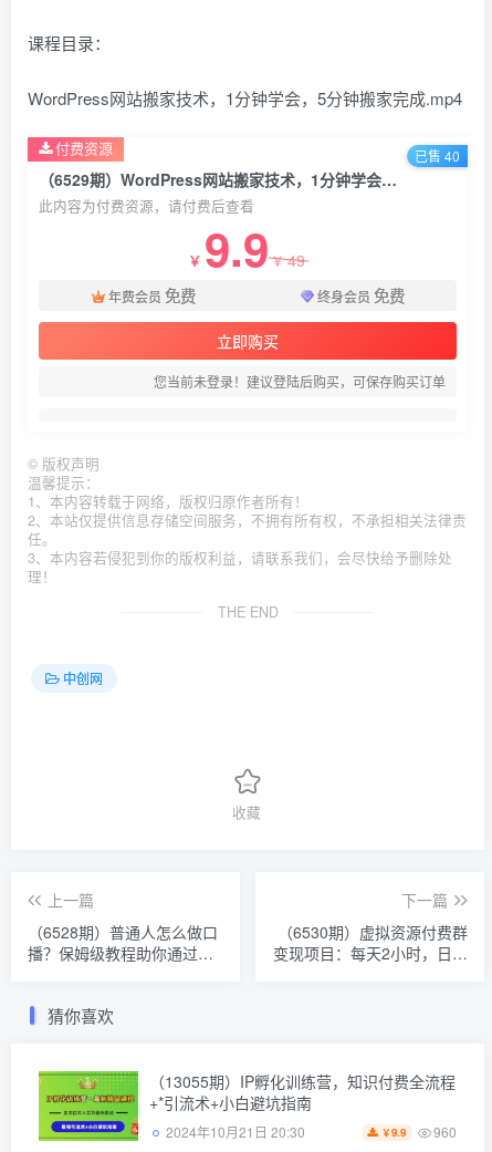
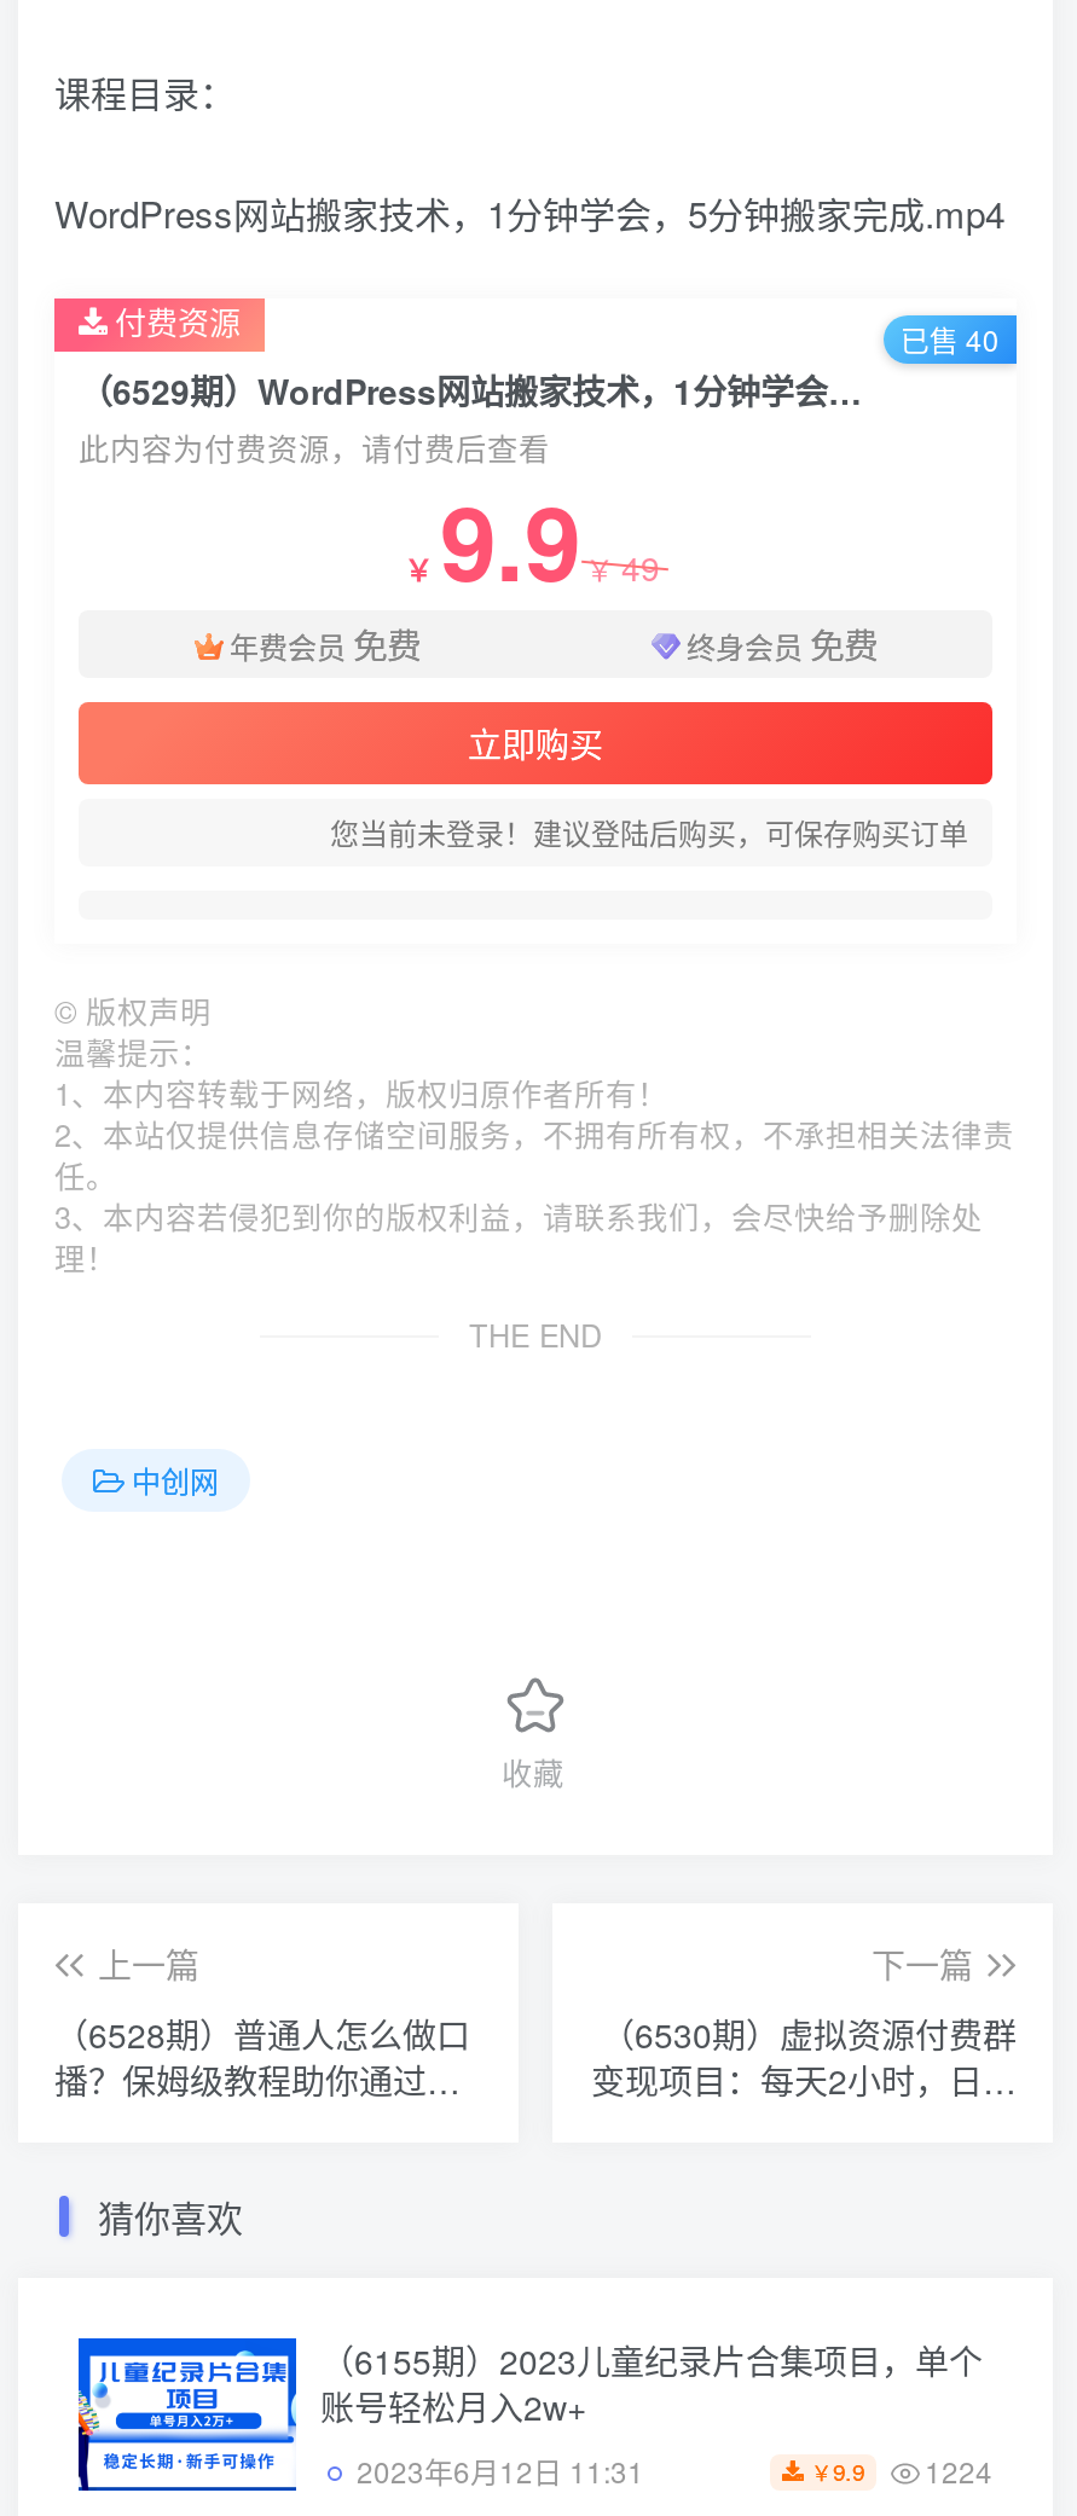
[38,1070,456,1142] [image] | （13055期）IP孵化训练营，知识付费全流程 | +*引流术+小白避坑指南 | 2024年10月21日 20:30 -> [76,2336,983,2493] [image] | （6155期）2023儿童纪录片合集项目，单个 | 账号轻松月入2w+ | 2023年6月12日 11:31
[381,1122,457,1141] ￥9.9 960 -> [811,2450,992,2491] ￥9.9 1224

